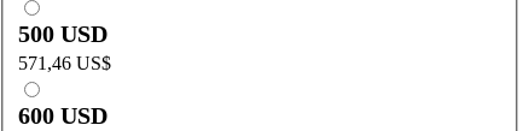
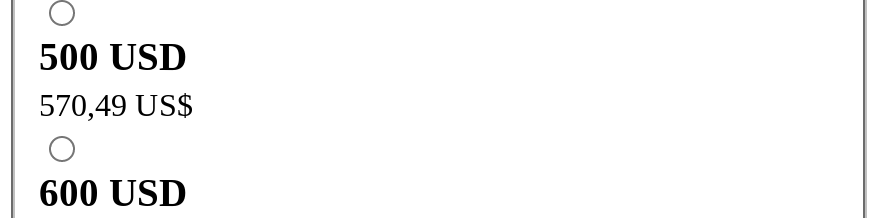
[18,53,111,73] 571,46 US$ -> [39,87,193,121] 570,49 US$

